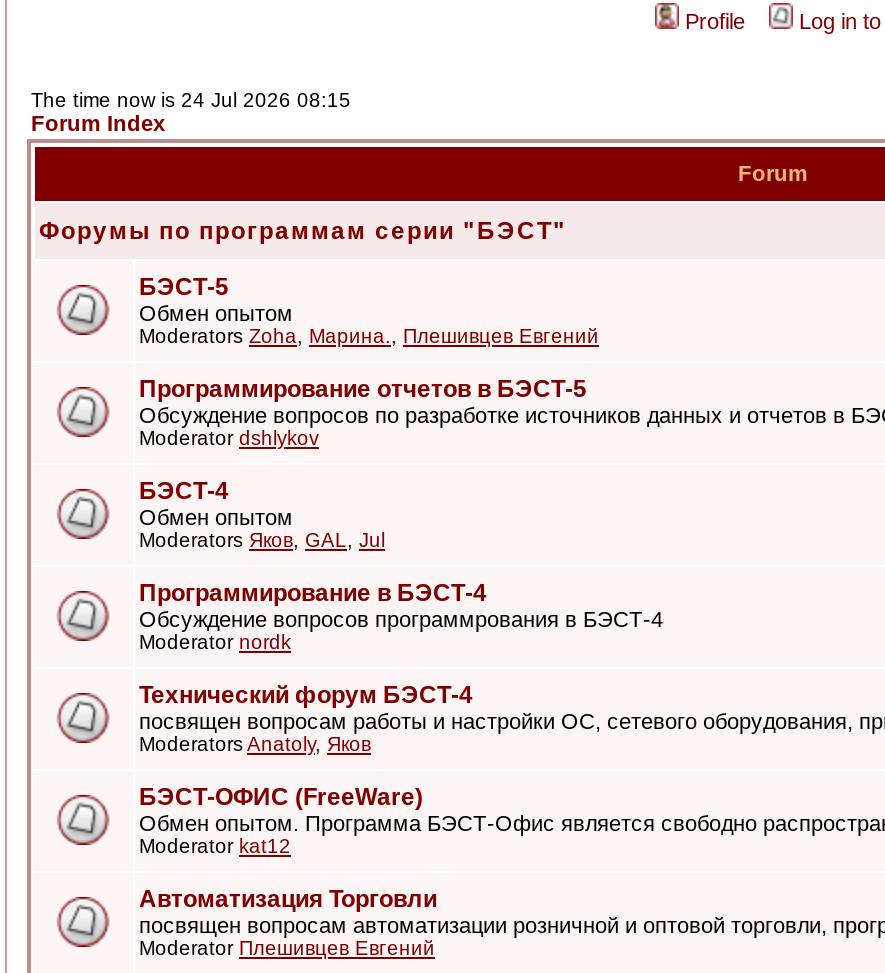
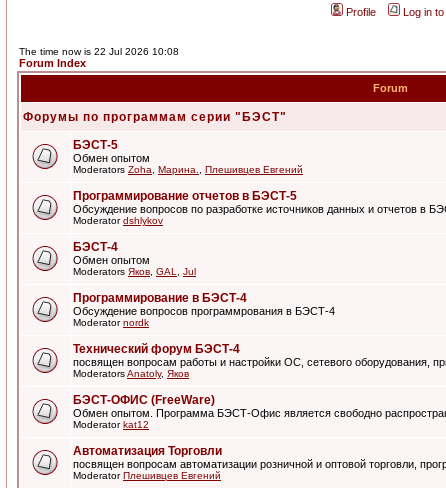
[31,89,351,111] The time now is 24 Jul 2026 08:15 -> [19,46,179,57] The time now is 22 Jul 2026 10:08

